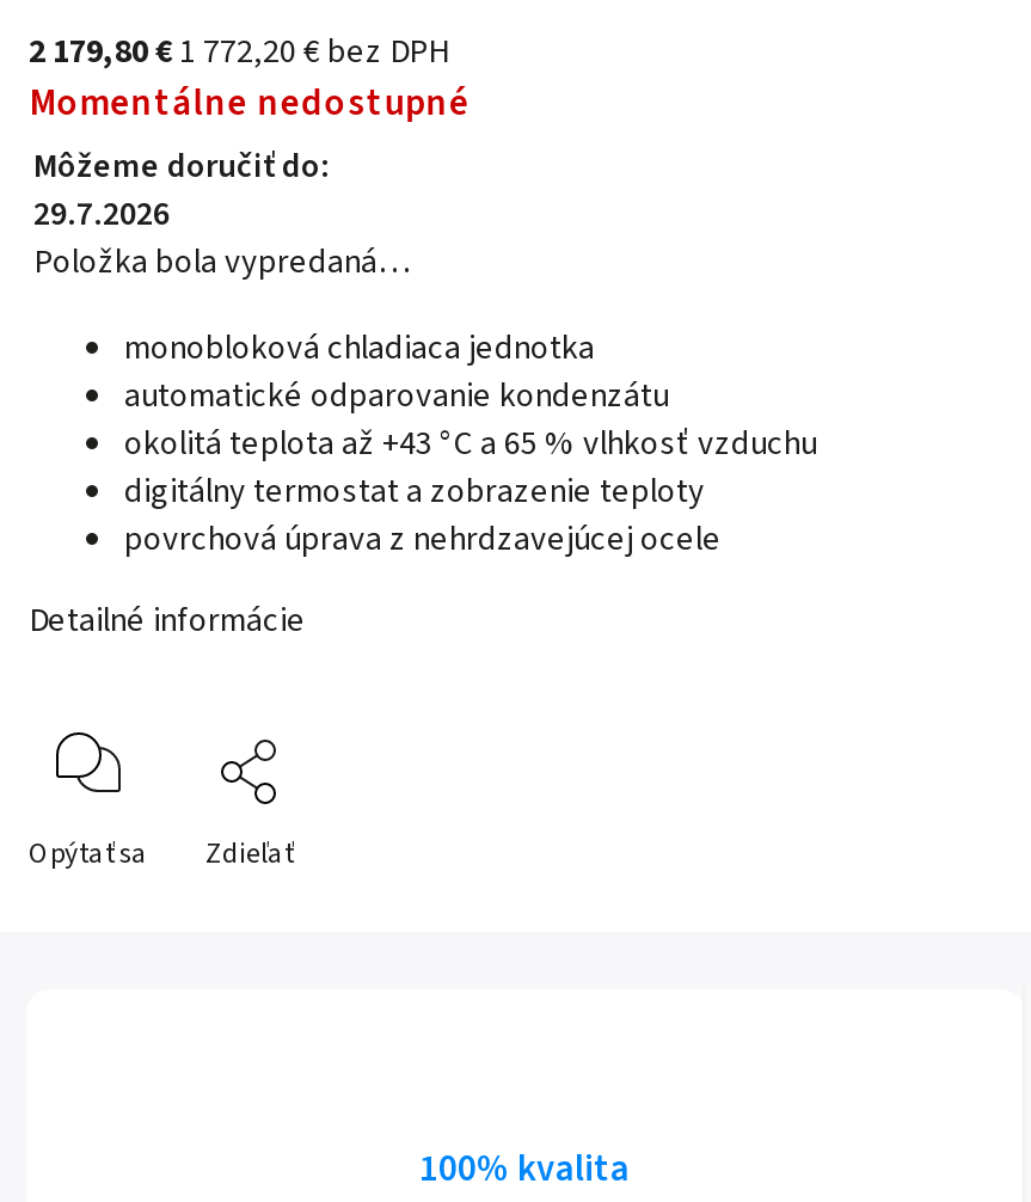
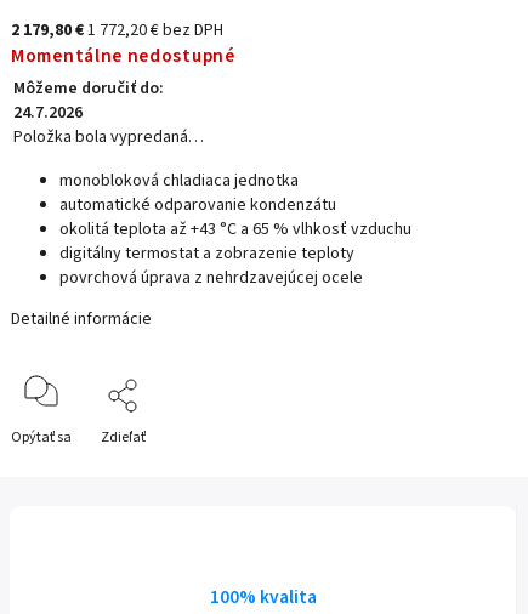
[33,191,170,239] 29.7.2026 -> [13,101,83,125] 24.7.2026

